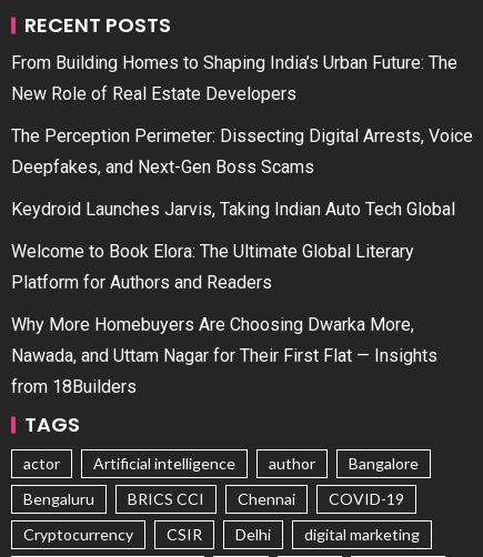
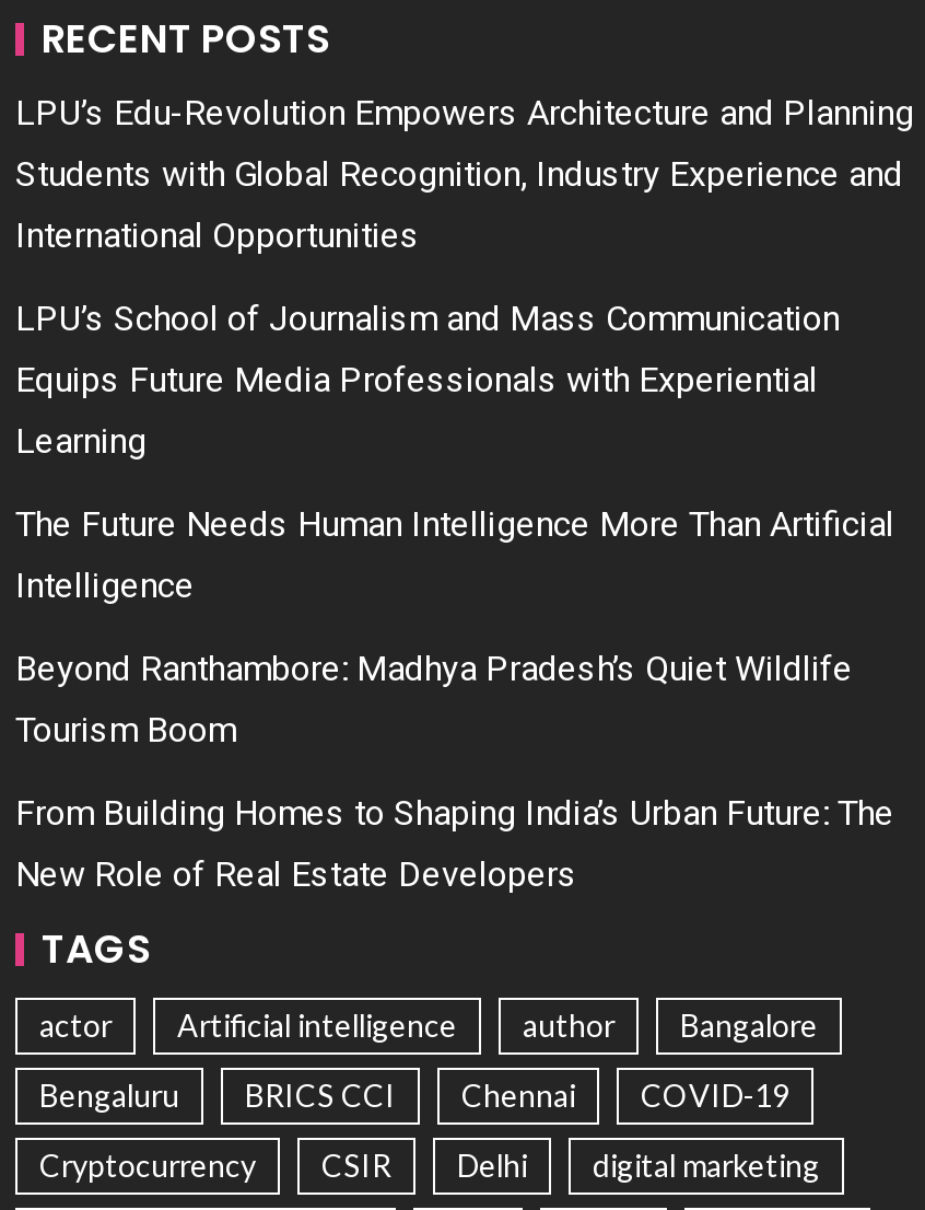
none -> [15,91,914,750] LPU’s Edu-Revolution Empowers Architecture and Planning | Students with Global Recognition, Industry Experience and | International Opportunities | LPU’s School of Journalism and Mass Communication | Equips Future Media Professionals with Experiential | Learning | The Future Needs Human Intelligence More Than Artificial | Intelligence | Beyond Ranthambore: Madhya Pradesh’s Quiet Wildlife | Tourism Boom
moved [11,52,457,104] -> [15,792,894,894]: From Building Homes to Shaping India’s Urban Future: The | New Role of Real Estate Developers
[11,125,473,397] The Perception Perimeter: Dissecting Digital Arrests, Voice | Deepfakes, and Next-Gen Boss Scams | Keydroid Launches Jarvis, Taking Indian Auto Tech Global | Welcome to Book Elora: The Ultimate Global Literary | Platform for Authors and Readers | Why More Homebuyers Are Choosing Dwarka More, | Nawada, and Uttam Nagar for Their First Flat — Insights | from 18Builders -> none

